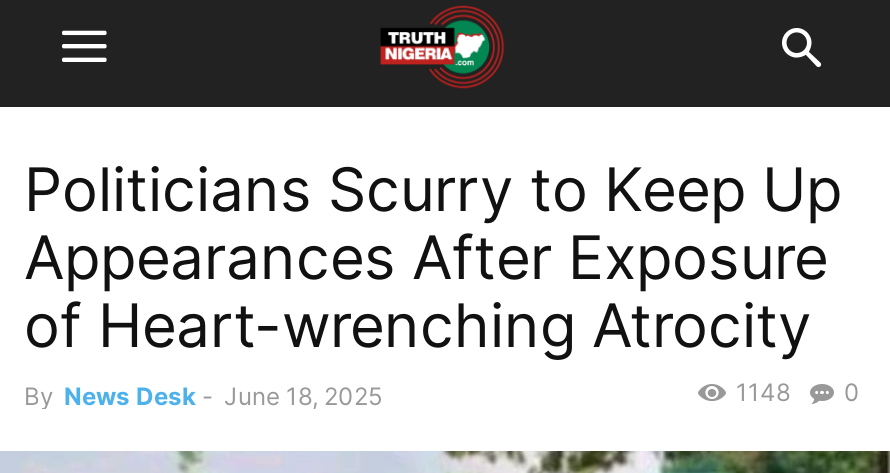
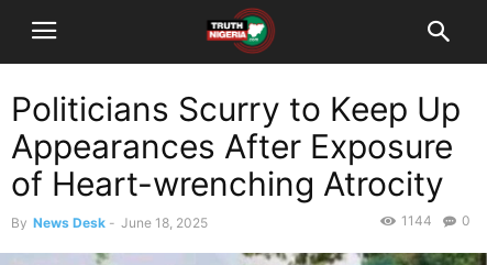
[736,377,860,407] 1148 0 -> [401,212,471,229] 1144 0

